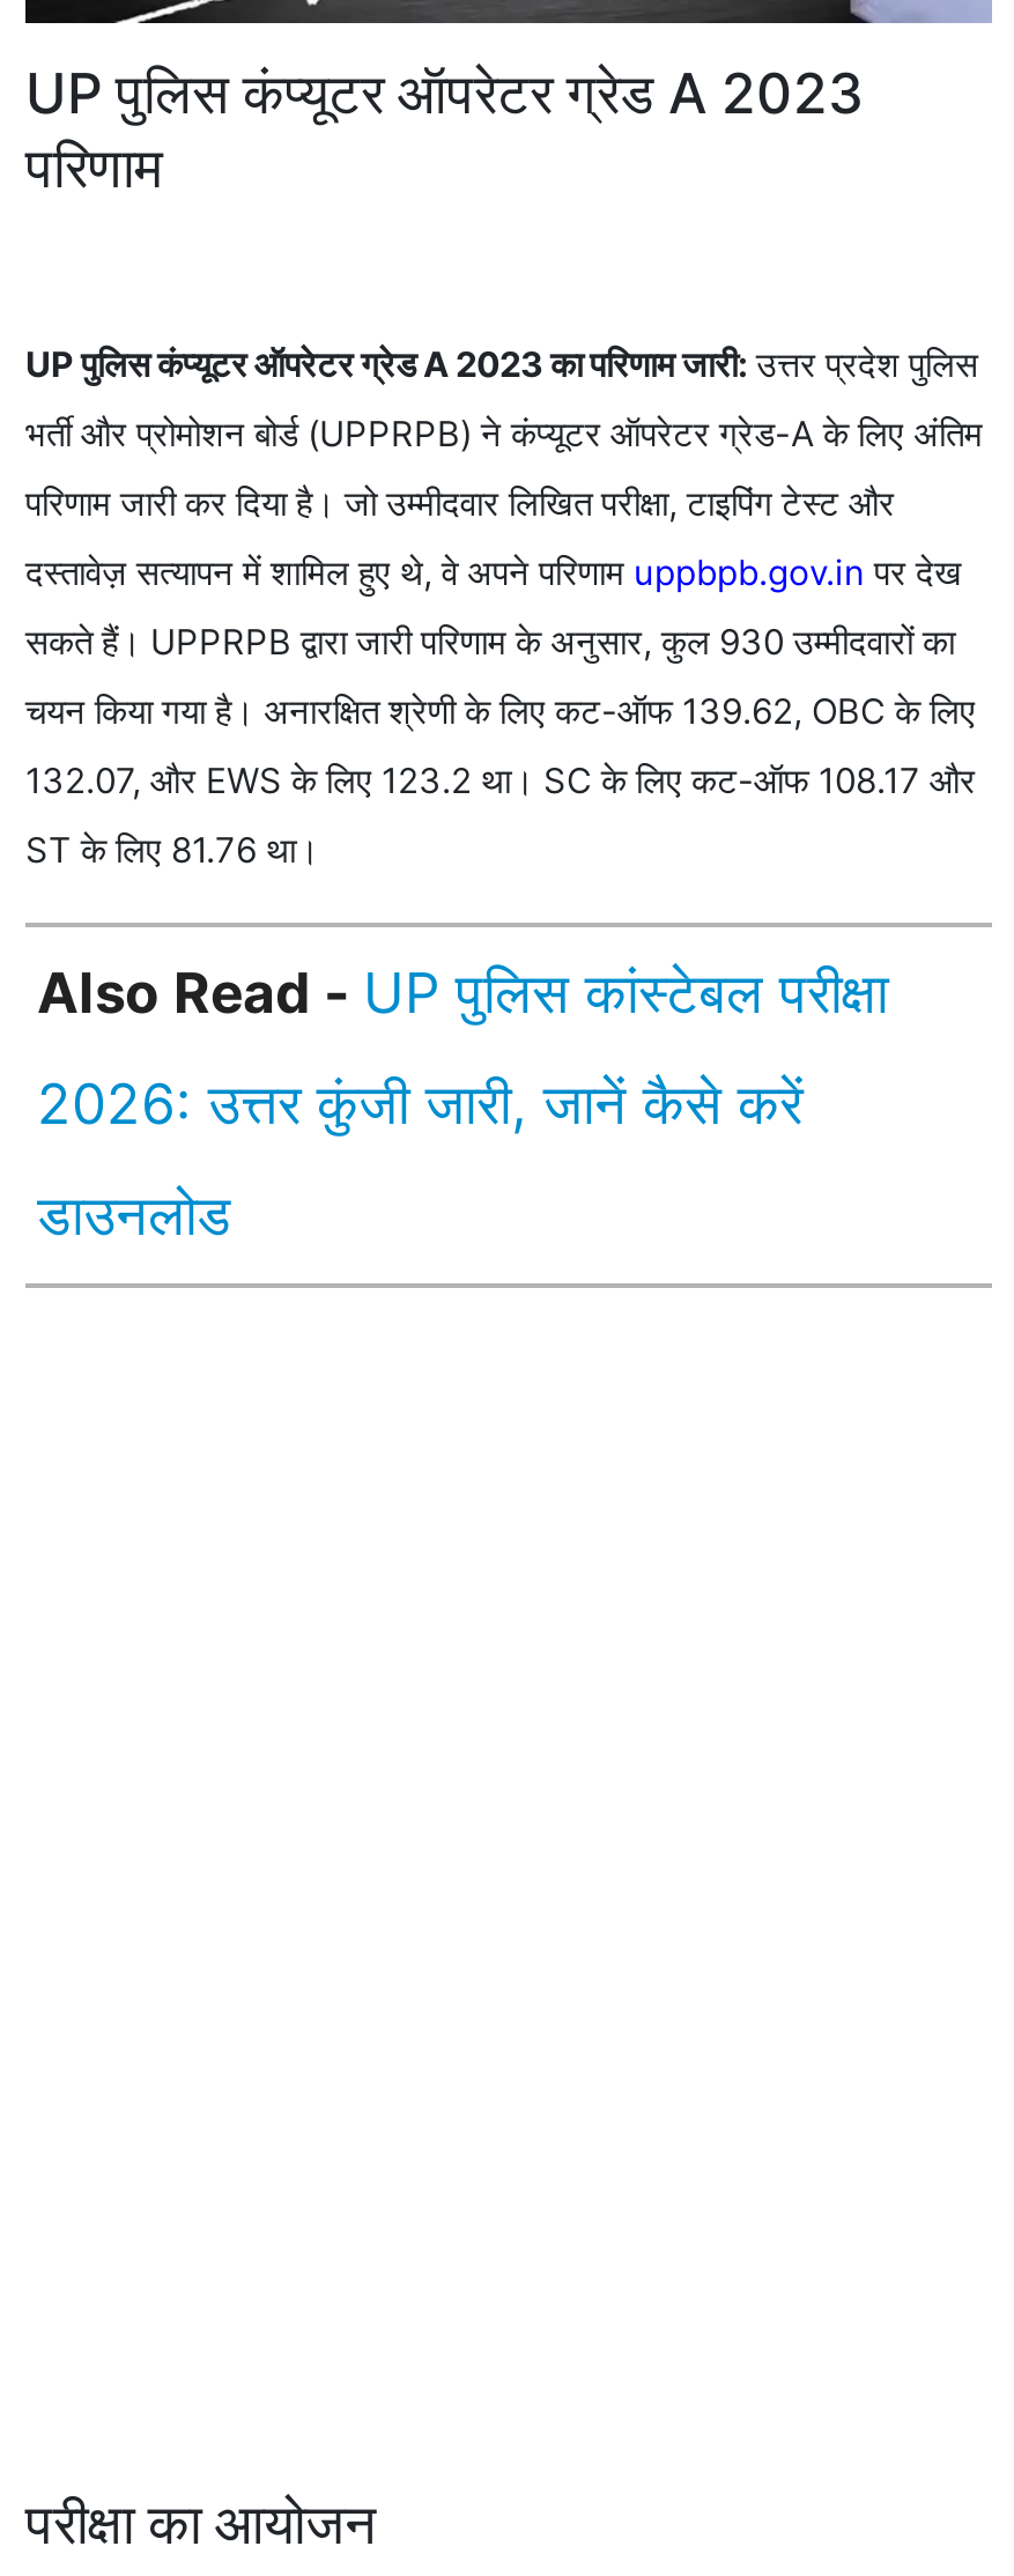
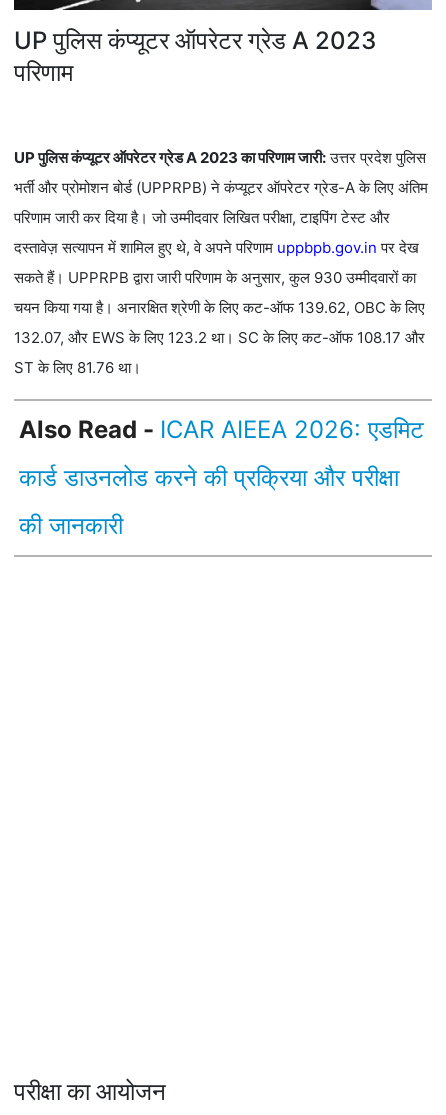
[37,958,888,1026] Also Read - UP पुलिस कांस्टेबल परीक्षा -> [19,414,424,443] Also Read - ICAR AIEEA 2026: एडमिट
[37,1069,802,1137] 2026: उत्तर कुंजी जारी, जानें कैसे करें -> [19,462,399,491] कार्ड डाउनलोड करने की प्रक्रिया और परीक्षा
[37,1180,231,1248] डाउनलोड -> [19,510,123,539] की जानकारी

